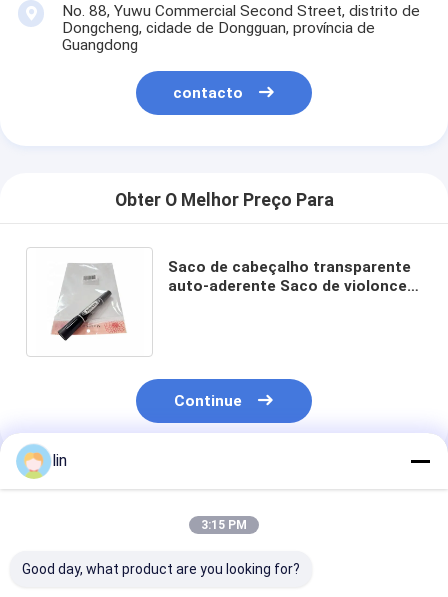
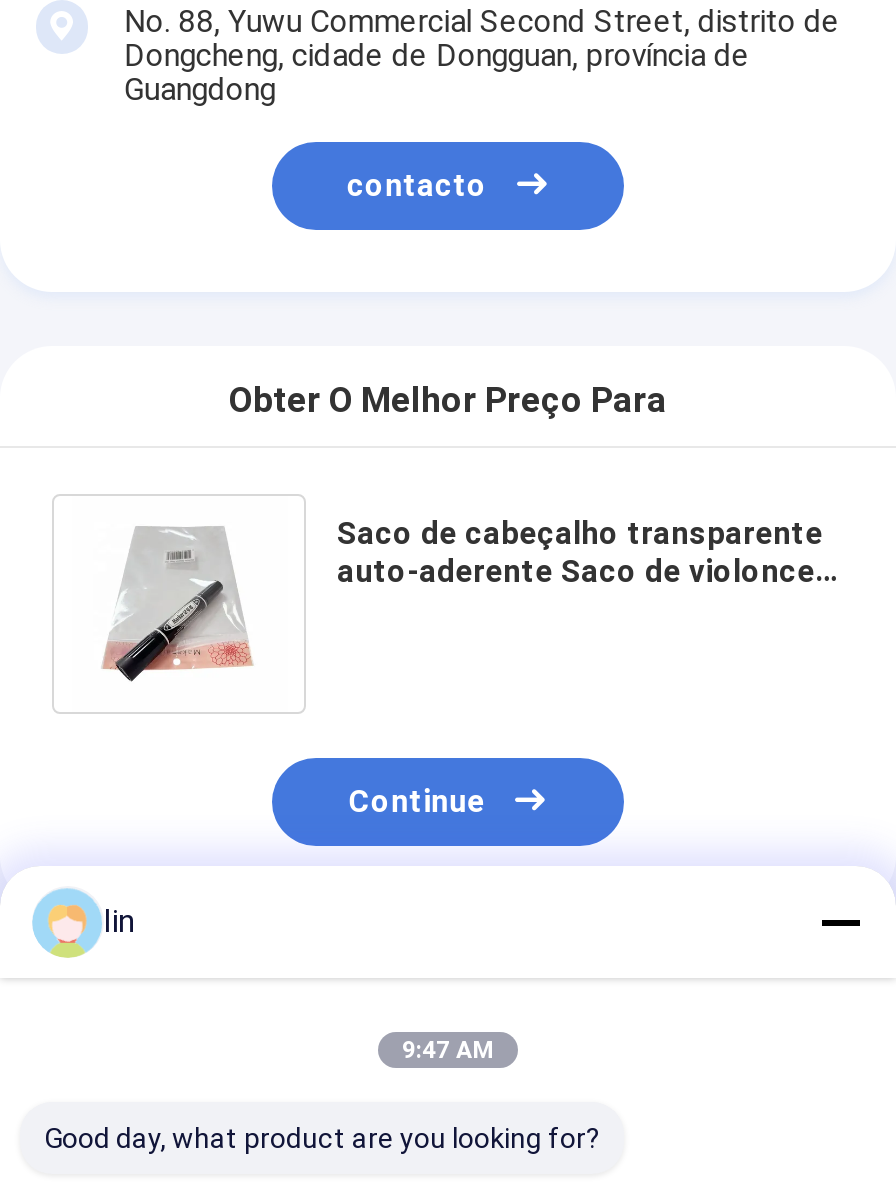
[201,518,247,532] 3:15 PM -> [402,1036,494,1064] 9:47 AM

